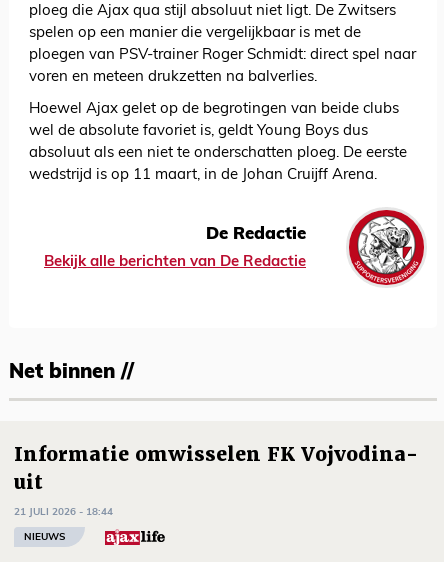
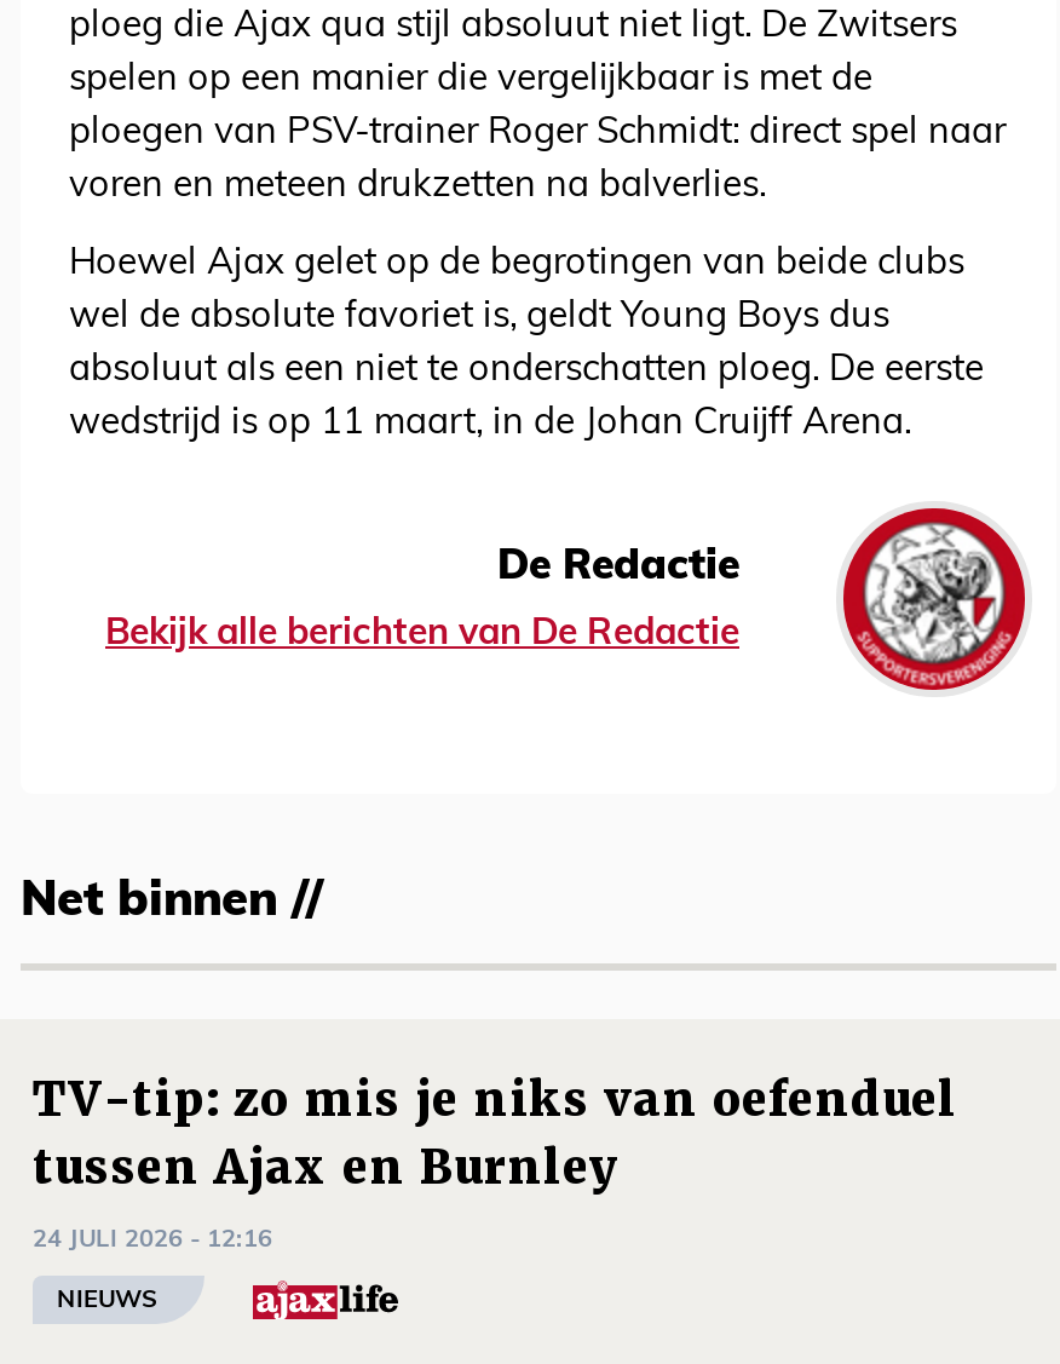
[14,442,418,495] Informatie omwisselen FK Vojvodina- | uit -> [33,1070,957,1198] TV-tip: zo mis je niks van oefenduel | tussen Ajax en Burnley
[14,507,113,518] 21 JULI 2026 - 18:44 -> [33,1226,272,1253] 24 JULI 2026 - 12:16

